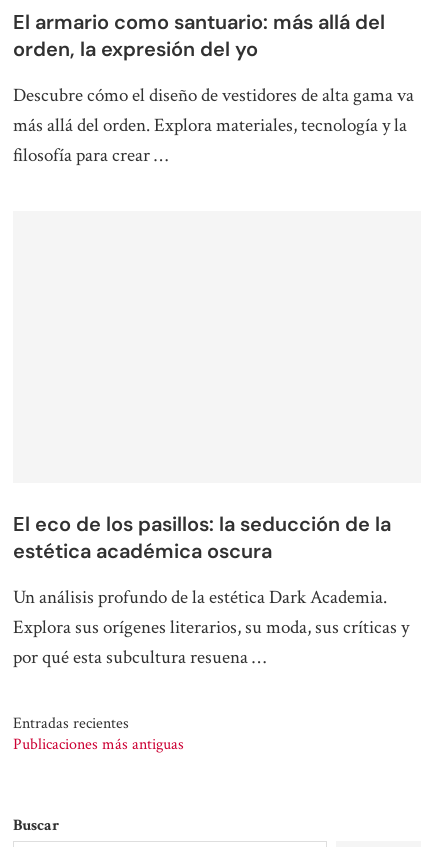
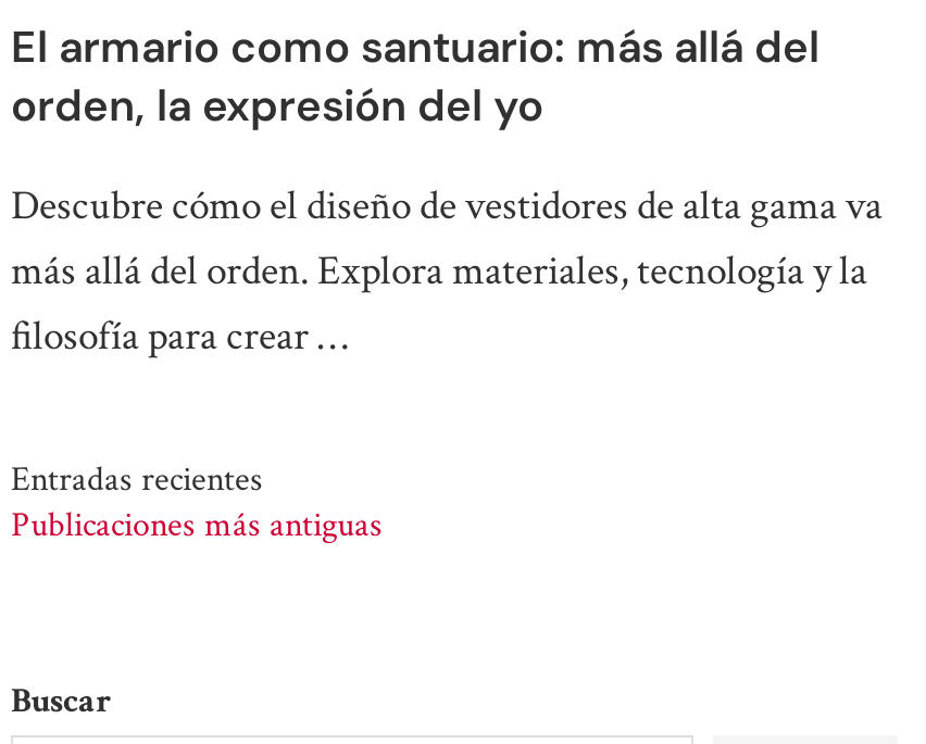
[13,511,409,670] El eco de los pasillos: la seducción de la | estética académica oscura | Un análisis profundo de la estética Dark Academia. | Explora sus orígenes literarios, su moda, sus críticas y | por qué esta subcultura resuena … -> none

